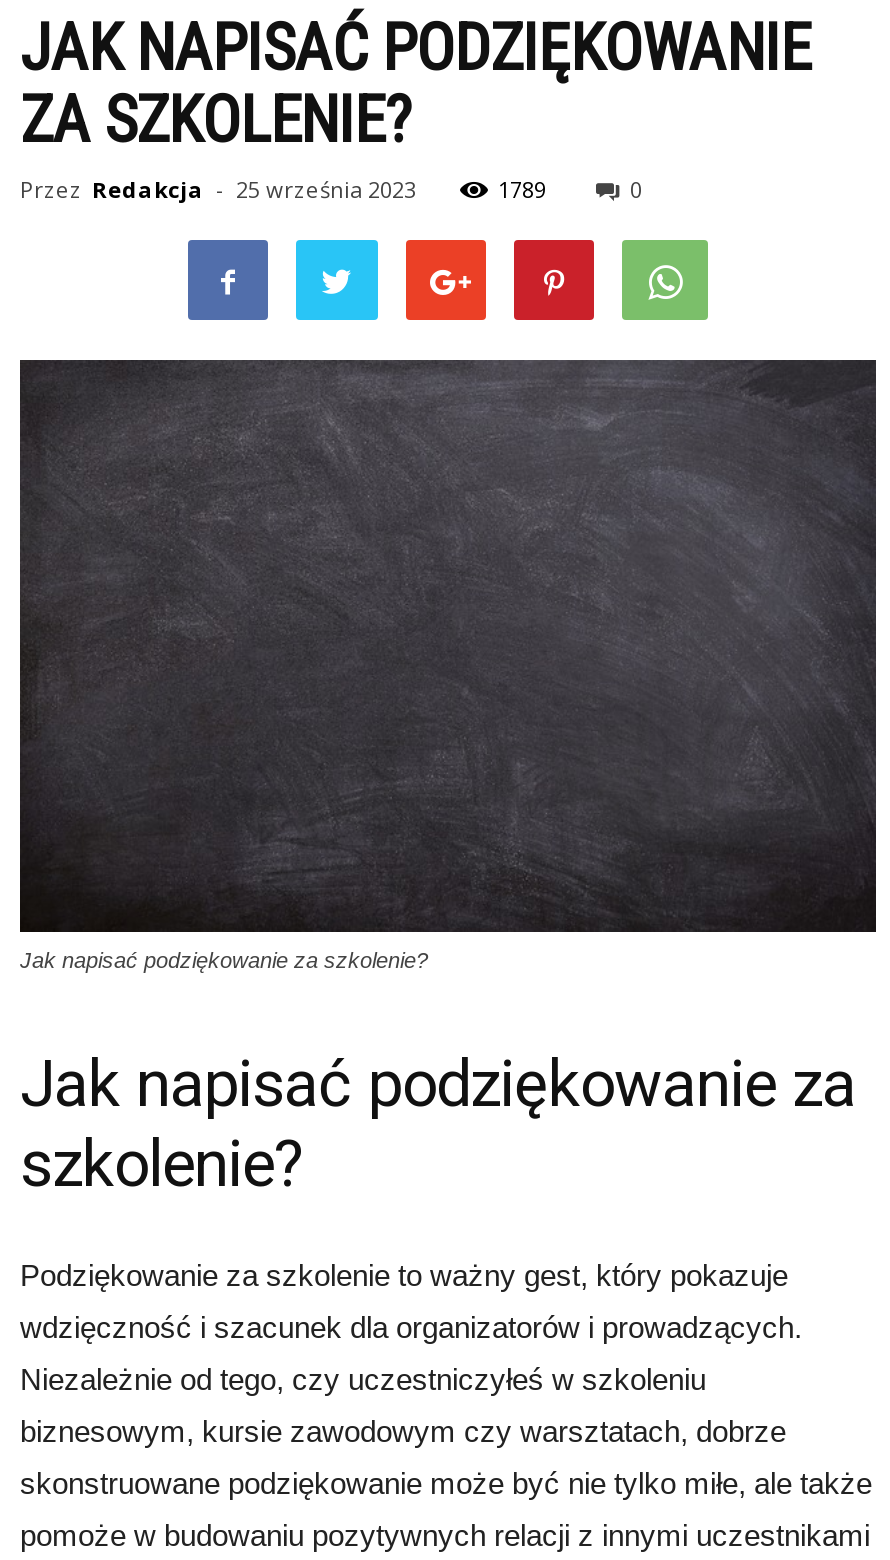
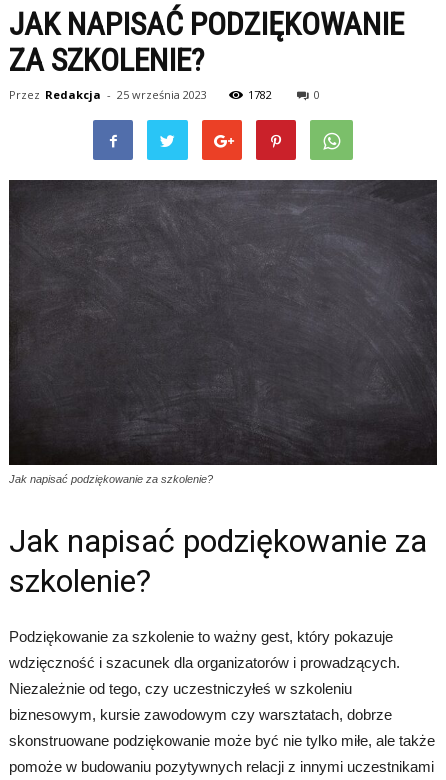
[498,174,546,204] 1789 -> [248,87,272,102] 1782

